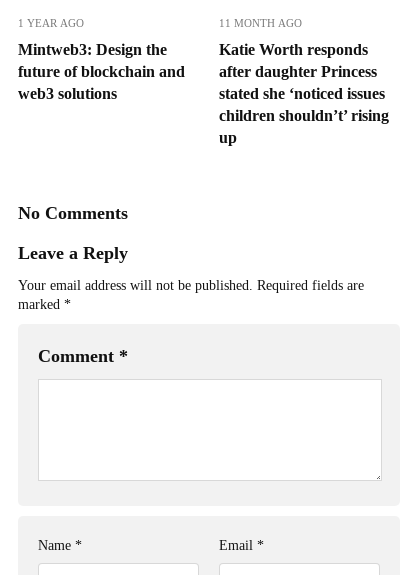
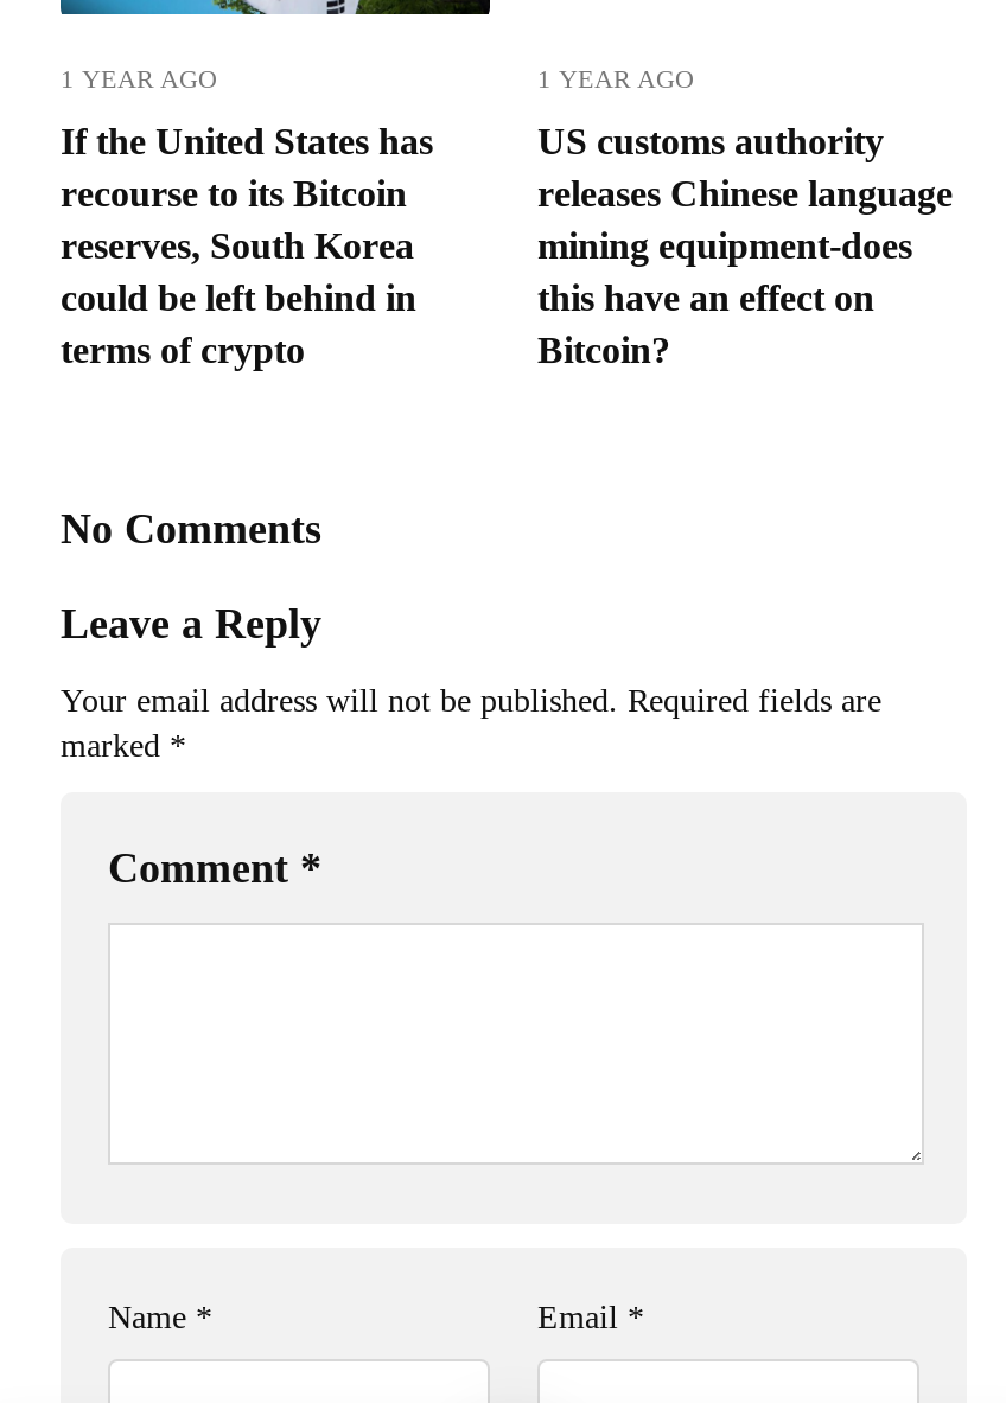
[219,17,302,29] 11 MONTH AGO -> [537,63,694,92] 1 YEAR AGO
[18,41,185,102] Mintweb3: Design the | future of blockchain and | web3 solutions -> [61,120,433,369] If the United States has | recourse to its Bitcoin | reserves, South Korea | could be left behind in | terms of crypto
[219,41,389,146] Katie Worth responds | after daughter Princess | stated she ‘noticed issues | children shouldn’t’ rising | up -> [537,120,953,369] US customs authority | releases Chinese language | mining equipment-does | this have an effect on | Bitcoin?

